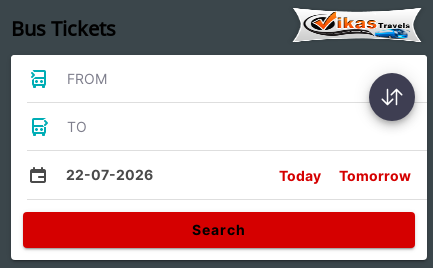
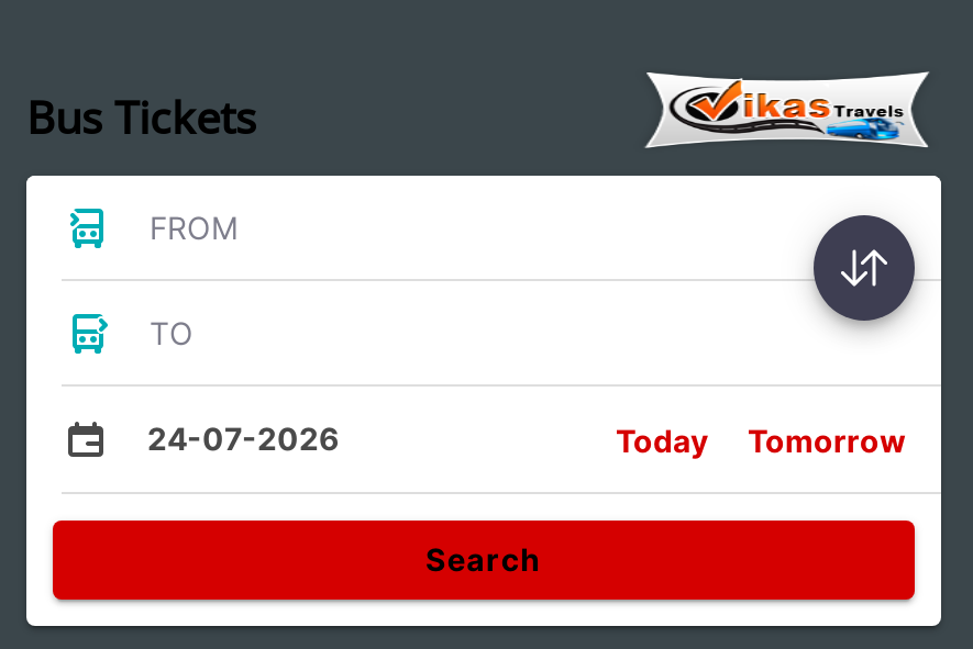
[66,166,153,183] 22-07-2026 -> [147,419,339,457] 24-07-2026

